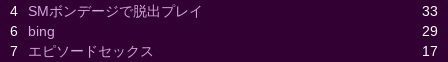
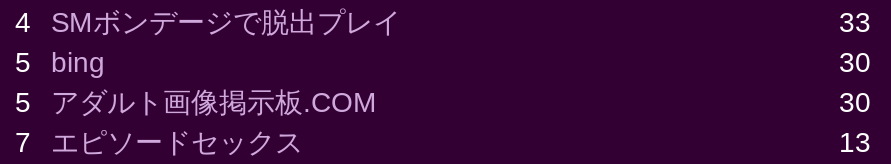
[10,23,55,39] 6 bing -> [15,46,105,78] 5 bing
[422,23,438,39] 29 -> [15,46,871,118] 30 | 5 | アダルト画像掲示板.COM | 30
[422,43,438,59] 17 -> [839,126,871,158] 13

